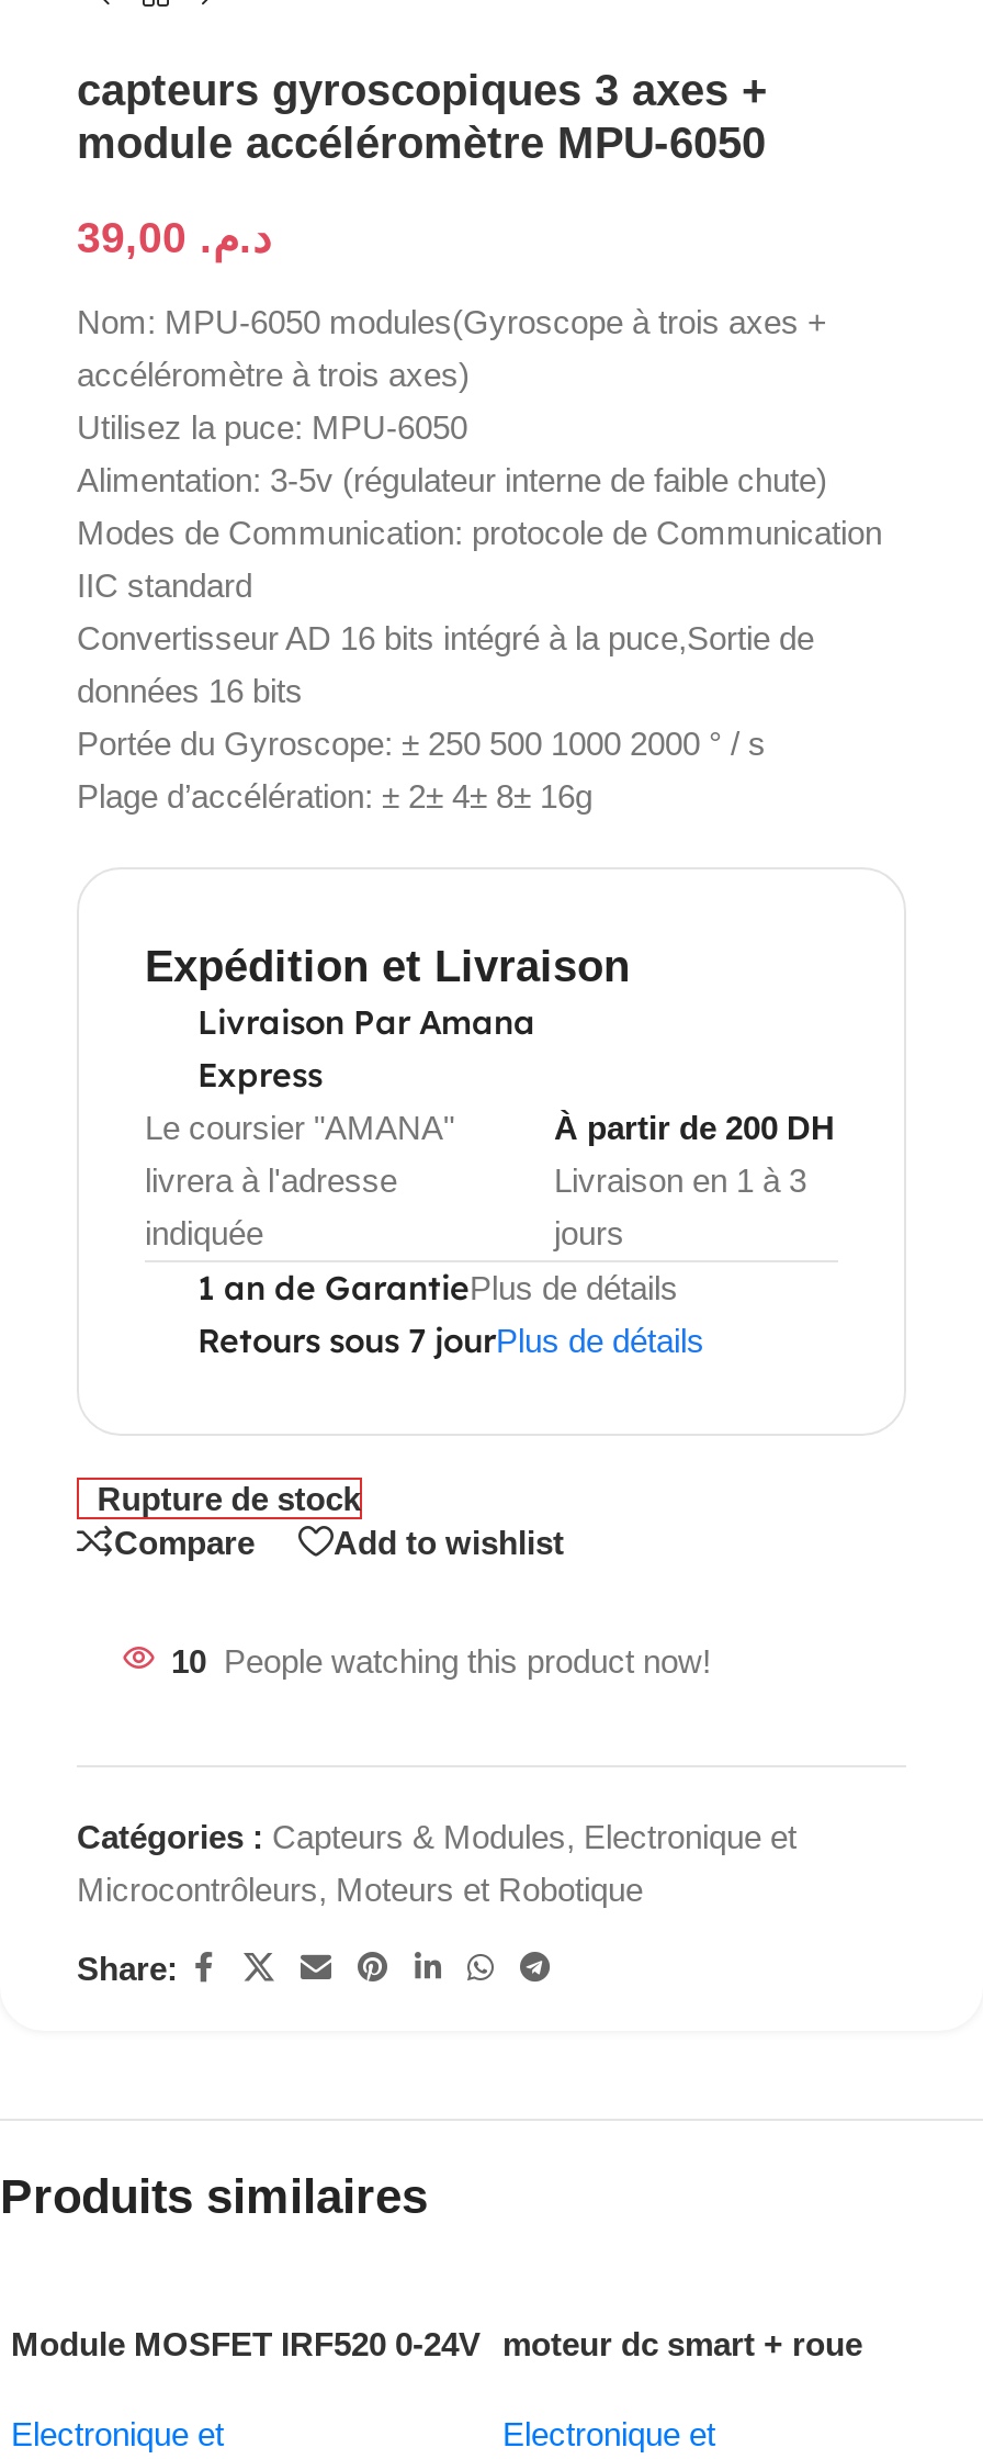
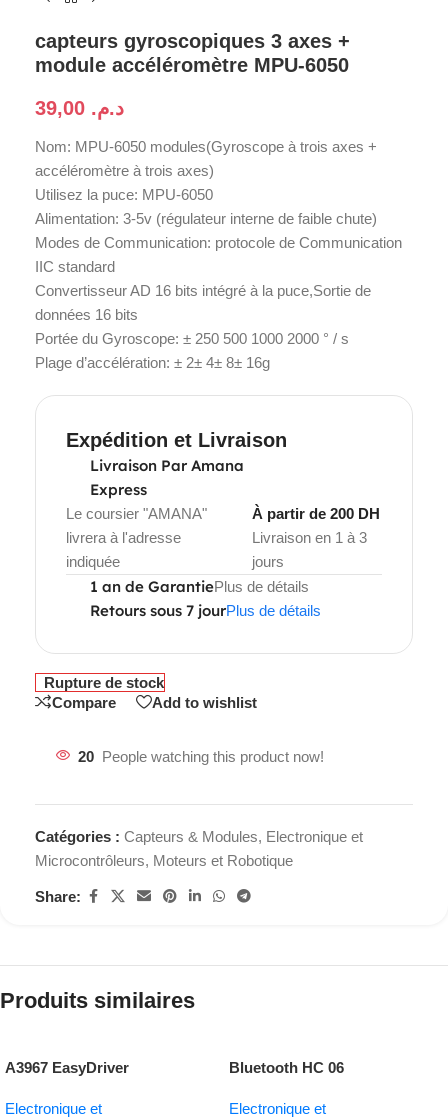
[171,1643,711,1680] 10 People watching this product now! -> [78,748,324,765] 20 People watching this product now!
[11,2326,481,2363] Module MOSFET IRF520 0-24V -> [5,1059,129,1076] A3967 EasyDriver
[502,2326,862,2363] moteur dc smart + roue -> [229,1059,344,1076] Bluetooth HC 06

